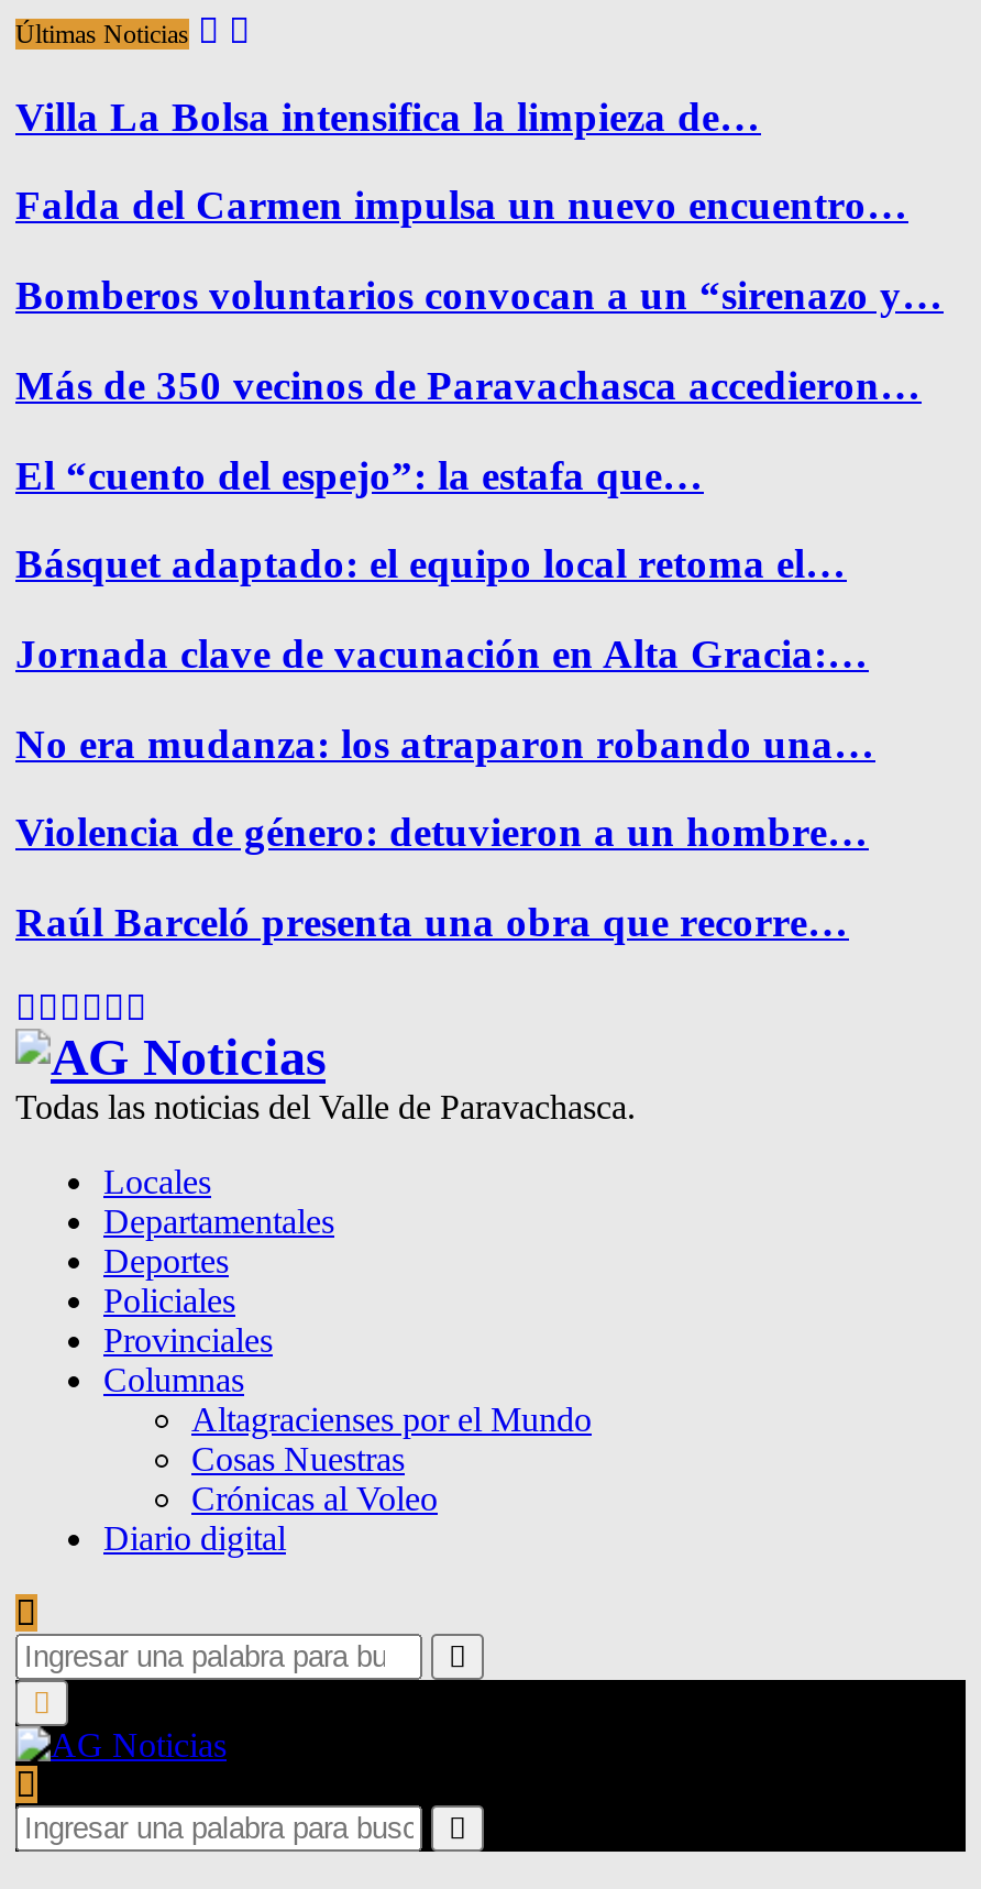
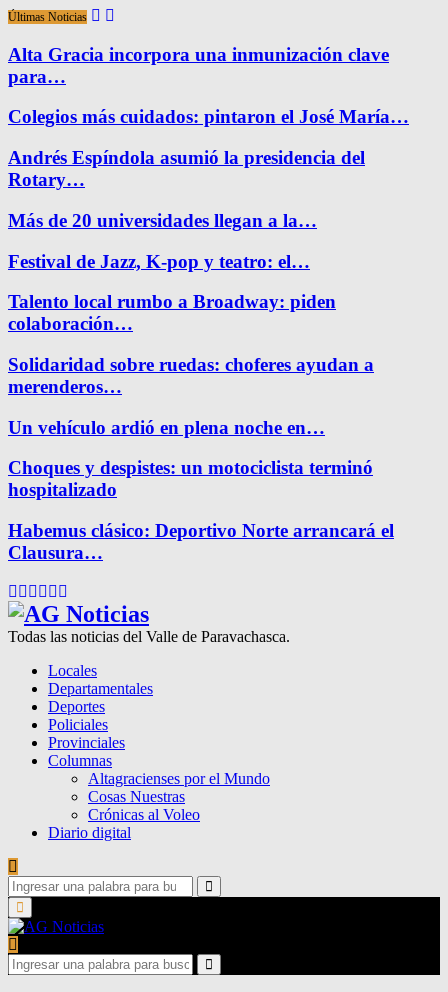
[15,93,761,139] Villa La Bolsa intensifica la limpieza de… -> [8,44,389,87] Alta Gracia incorpora una inmunización clave | para…
[15,182,908,229] Falda del Carmen impulsa un nuevo encuentro… -> [8,106,409,127] Colegios más cuidados: pintaron el José María…
[15,272,944,318] Bomberos voluntarios convocan a un “sirenazo y… -> [8,147,365,190] Andrés Espíndola asumió la presidencia del | Rotary…
[15,362,922,408] Más de 350 vecinos de Paravachasca accedieron… -> [8,210,317,231] Más de 20 universidades llegan a la…
[15,451,704,497] El “cuento del espejo”: la estafa que… -> [8,251,310,272] Festival de Jazz, K-pop y teatro: el…
[15,541,847,587] Básquet adaptado: el equipo local retoma el… -> [8,291,336,334] Talento local rumbo a Broadway: piden | colaboración…
[15,630,869,677] Jornada clave de vacunación en Alta Gracia:… -> [8,354,374,397] Solidaridad sobre ruedas: choferes ayudan a | merenderos…
[15,720,875,766] No era mudanza: los atraparon robando una… -> [8,417,325,438] Un vehículo ardió en plena noche en…
[15,810,869,856] Violencia de género: detuvieron a un hombre… -> [8,457,373,500] Choques y despistes: un motociclista terminó | hospitalizado
[15,899,849,945] Raúl Barceló presenta una obra que recorre… -> [8,520,394,563] Habemus clásico: Deportivo Norte arrancará el | Clausura…

